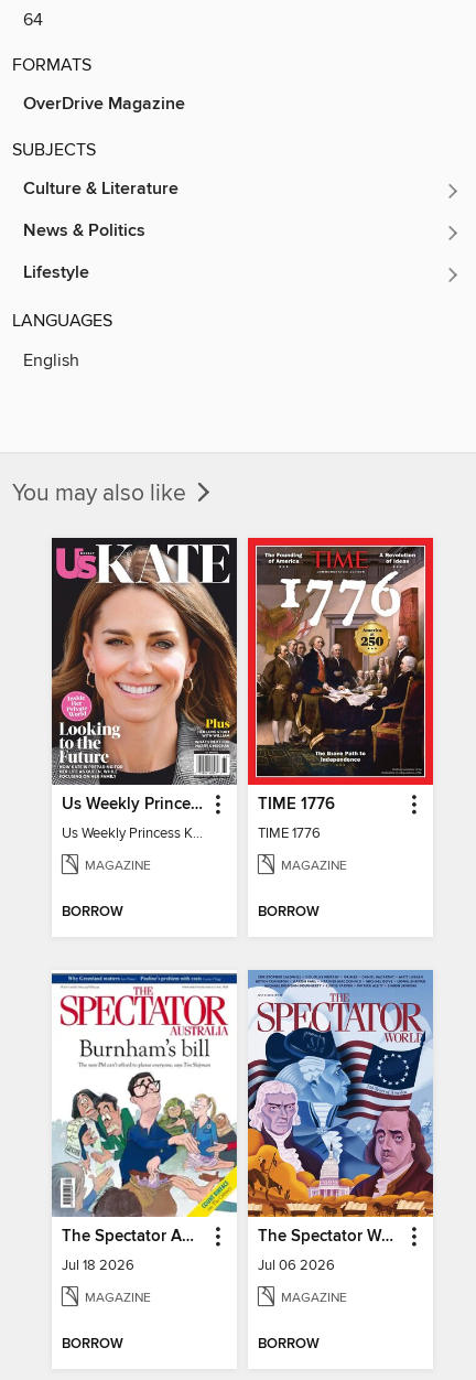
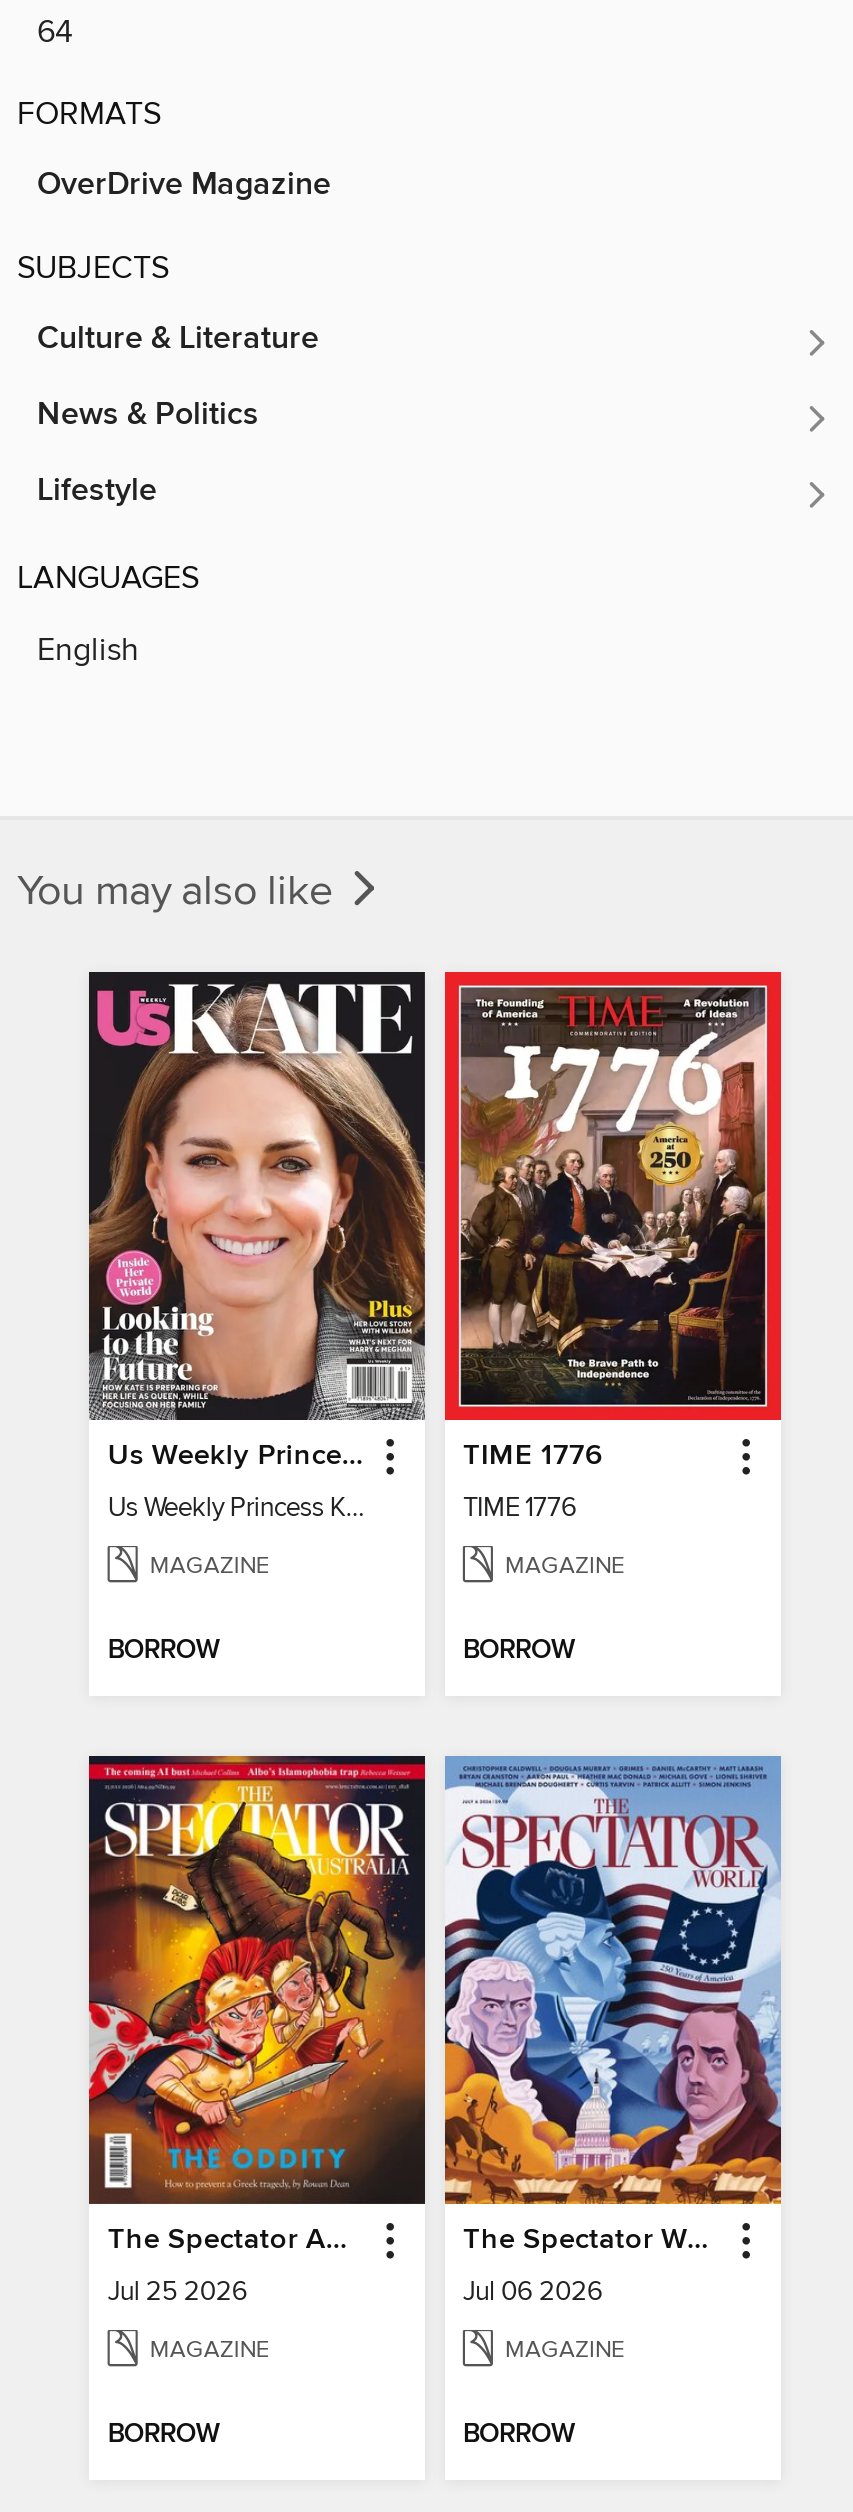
[51,970,238,1274] [image] | Jul 18 2026 -> [87,1754,427,2307] [image] | Jul 25 2026

